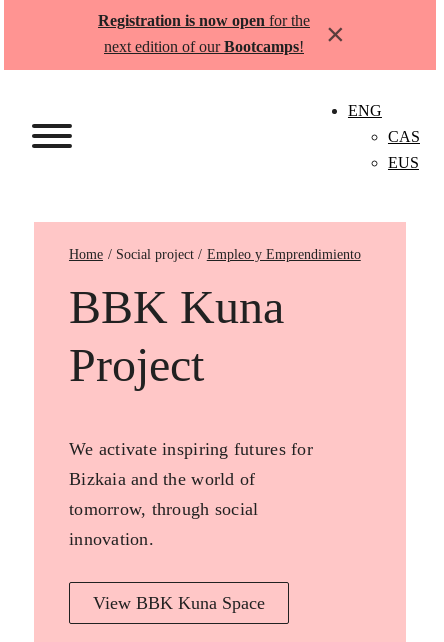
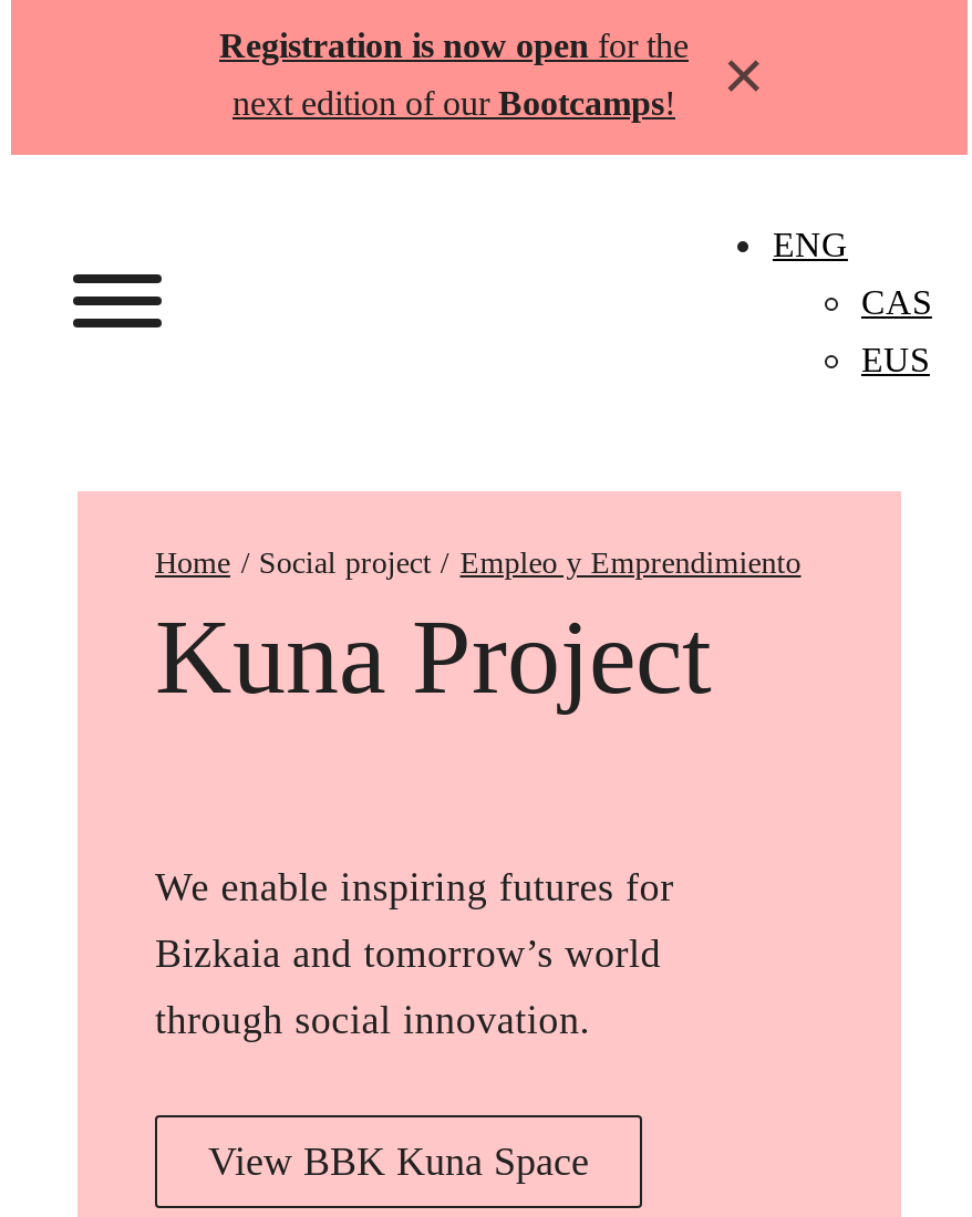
[69,280,313,549] BBK Kuna | Project | We activate inspiring futures for | Bizkaia and the world of | tomorrow, through social | innovation. -> [155,597,711,1043] Kuna Project | We enable inspiring futures for | Bizkaia and tomorrow’s world | through social innovation.

